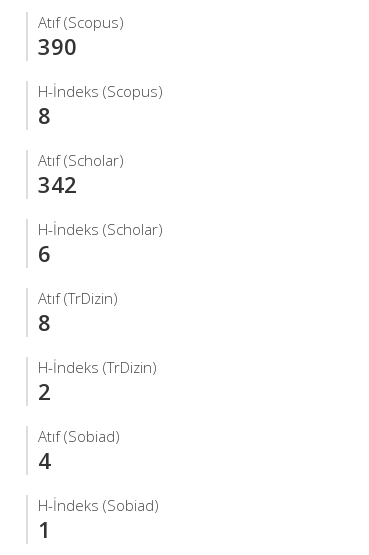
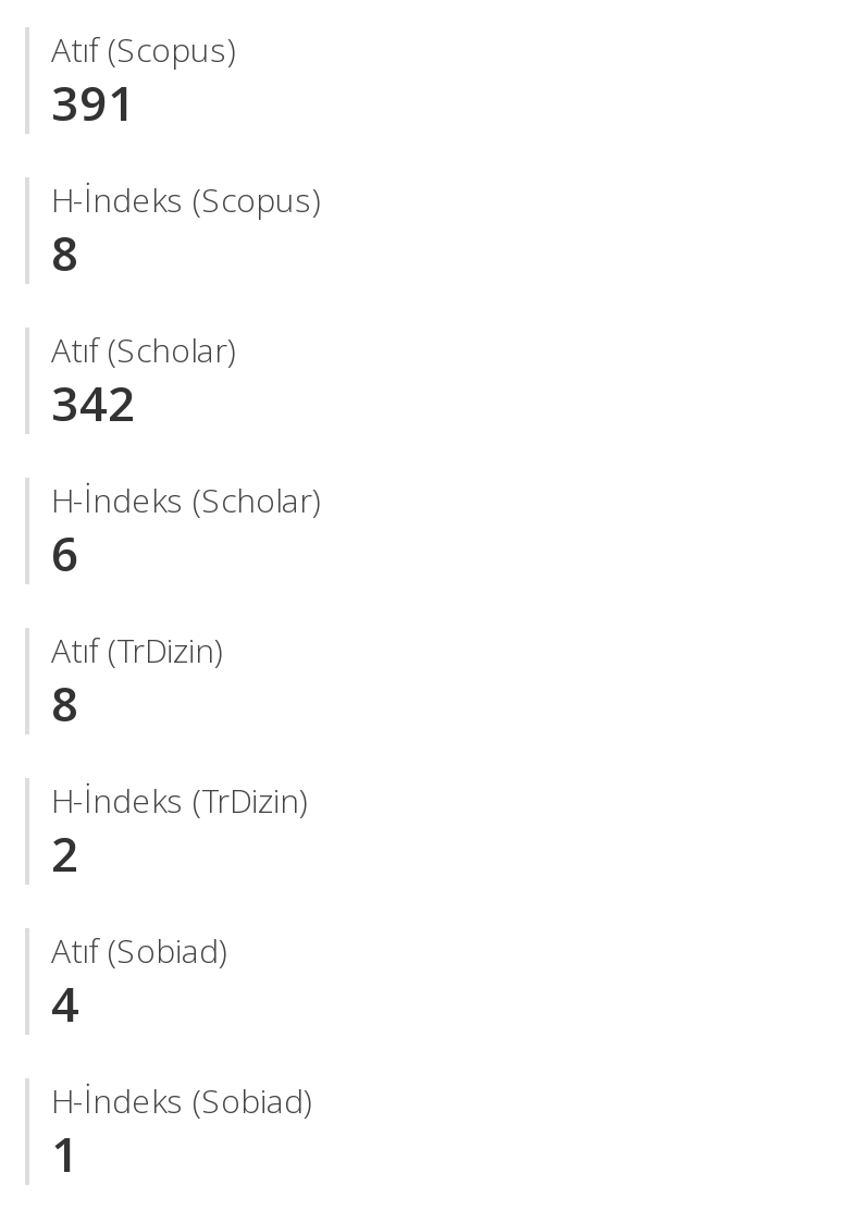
[38,31,77,61] 390 -> [51,69,136,134] 391

